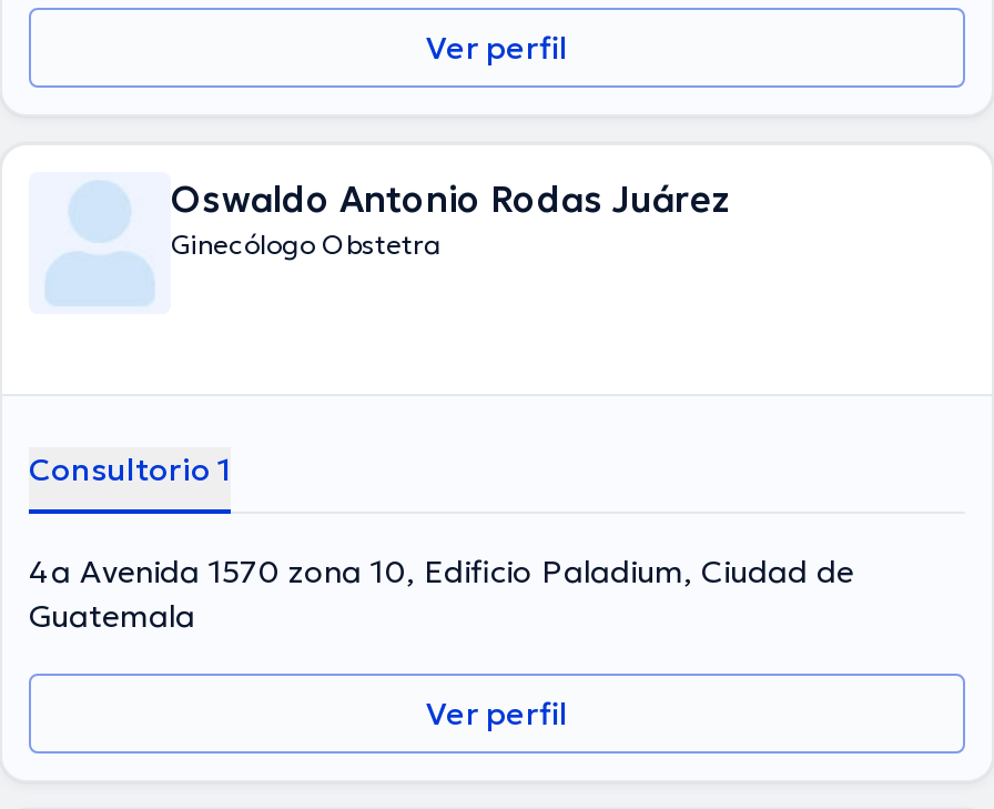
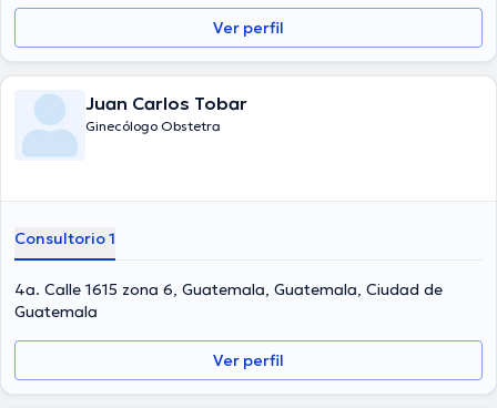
[171,176,730,221] Oswaldo Antonio Rodas Juárez -> [85,92,247,114] Juan Carlos Tobar
[29,552,854,591] 4a Avenida 1570 zona 10, Edificio Paladium, Ciudad de -> [14,279,443,299] 4a. Calle 1615 zona 6, Guatemala, Guatemala, Ciudad de

